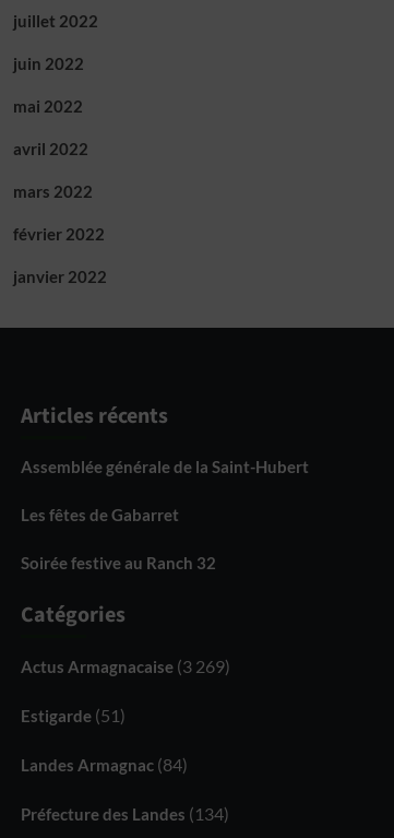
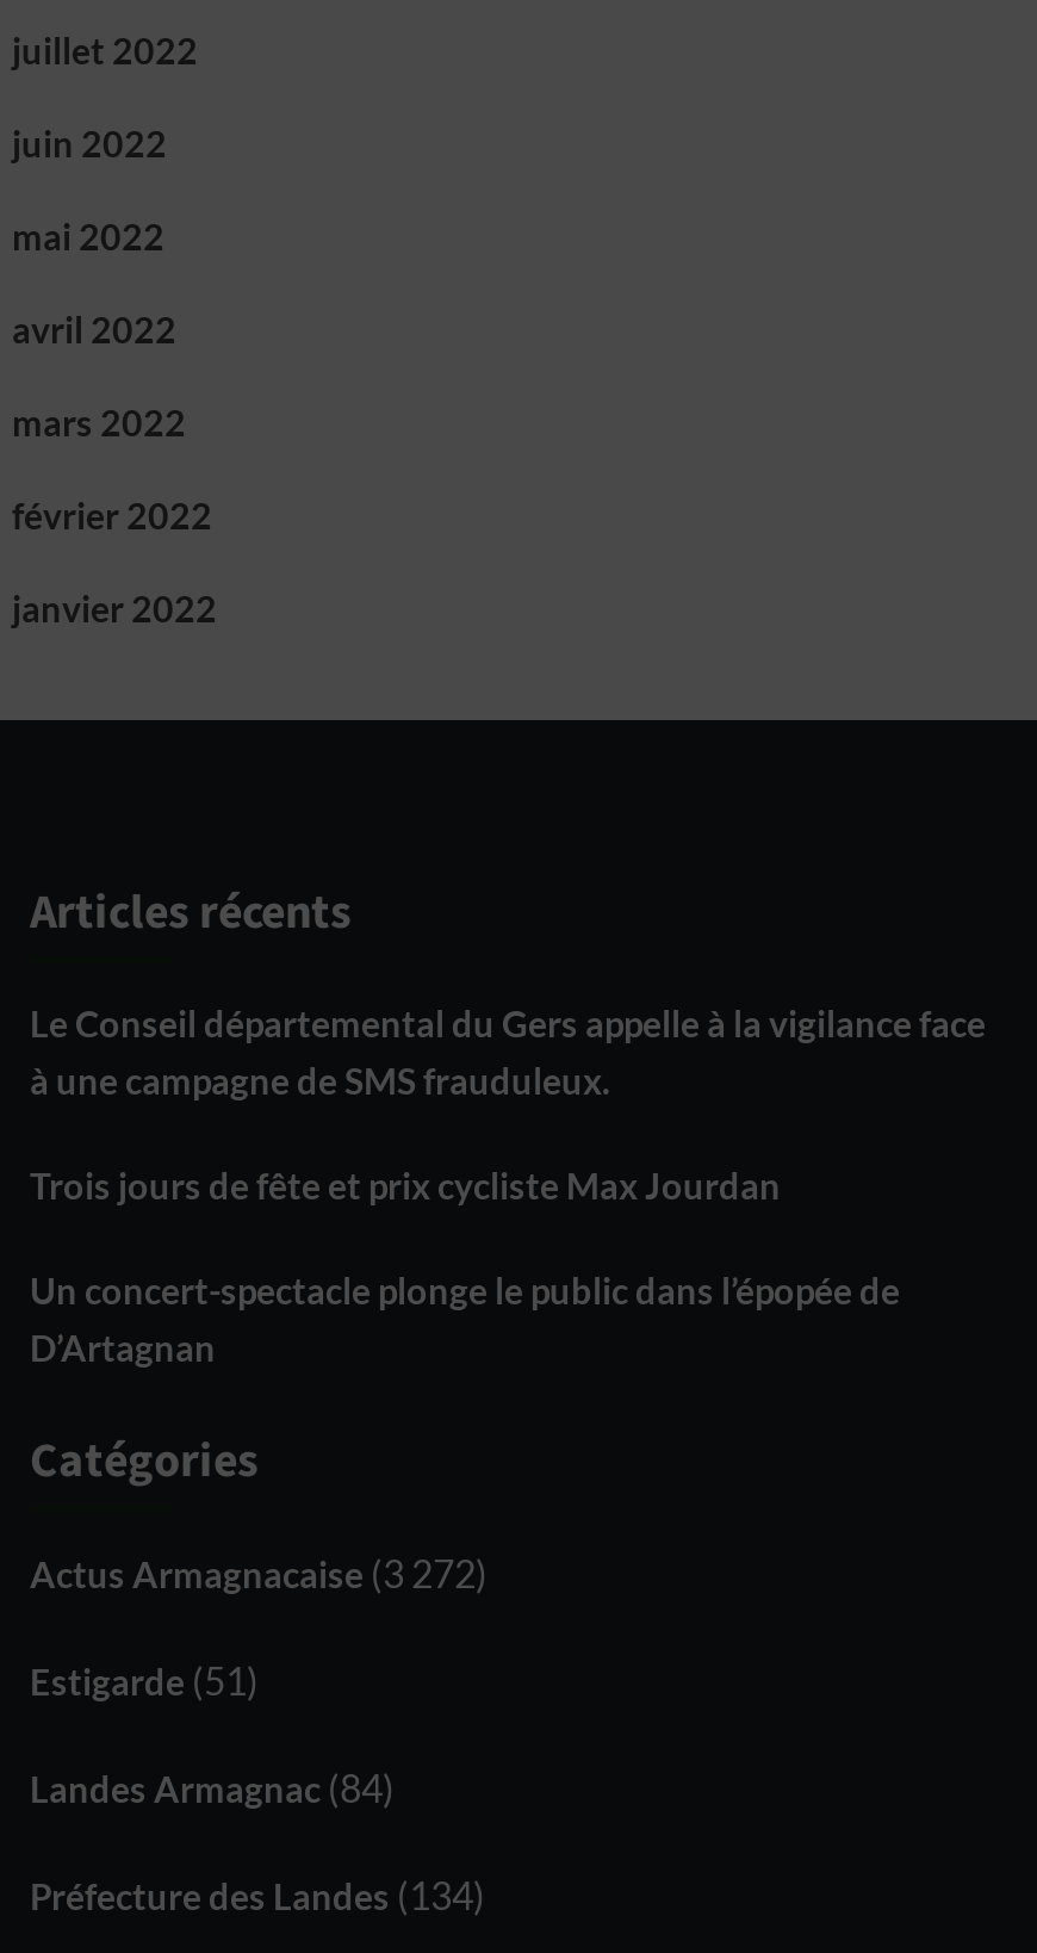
[21,457,309,476] Assemblée générale de la Saint-Hubert -> [30,1002,986,1102] Le Conseil départemental du Gers appelle à la vigilance face | à une campagne de SMS frauduleux.
[21,505,179,524] Les fêtes de Gabarret -> [30,1164,781,1207] Trois jours de fête et prix cycliste Max Jourdan
[21,553,216,573] Soirée festive au Ranch 32 -> [30,1269,900,1369] Un concert-spectacle plonge le public dans l’épopée de | D’Artagnan
[21,656,230,676] Actus Armagnacaise (3 269) -> [30,1550,488,1595] Actus Armagnacaise (3 272)

